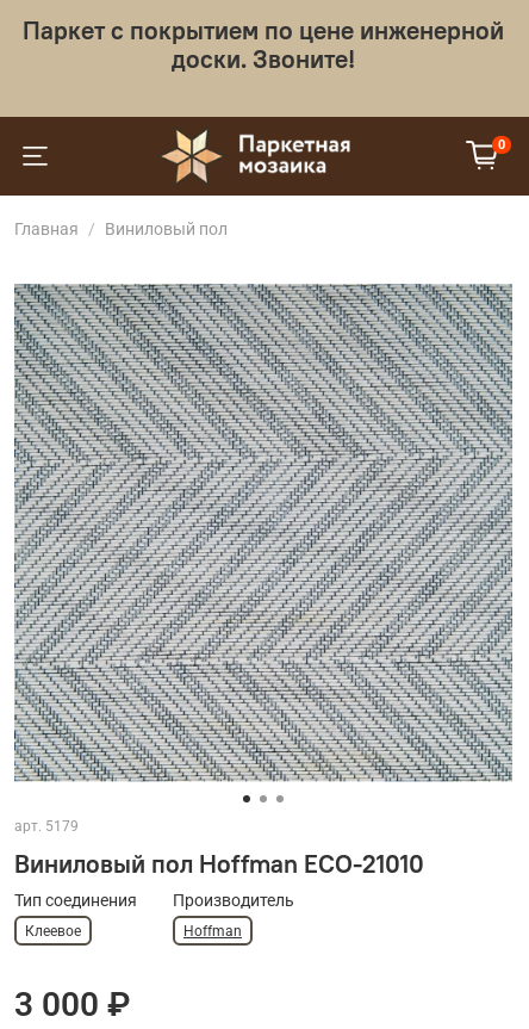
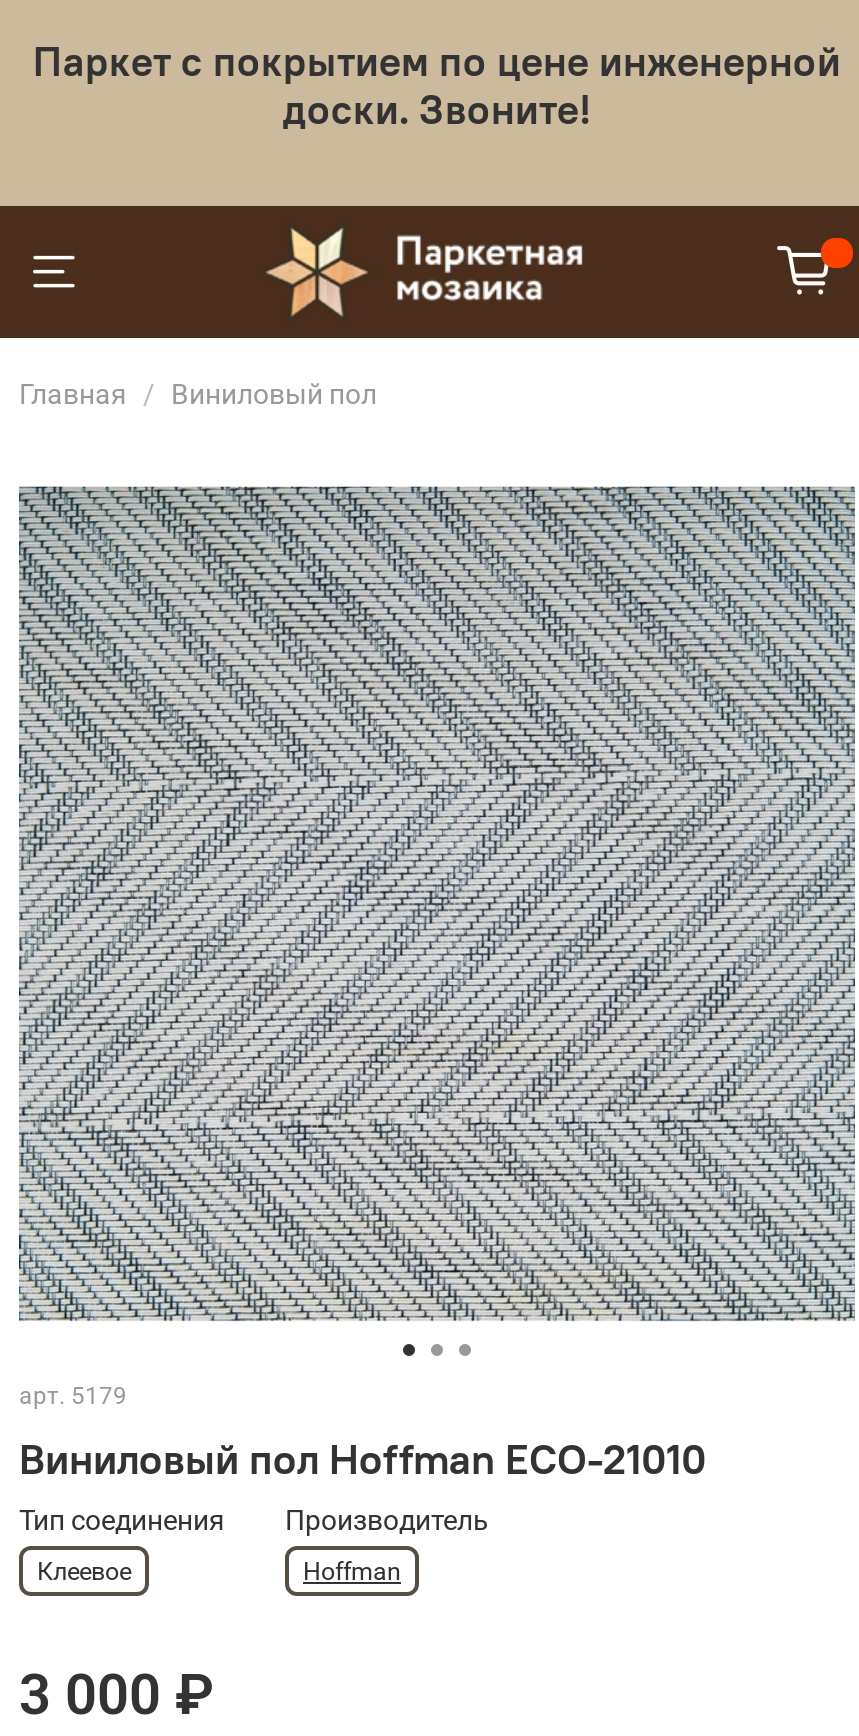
[498,137,505,152] 0 -> none

